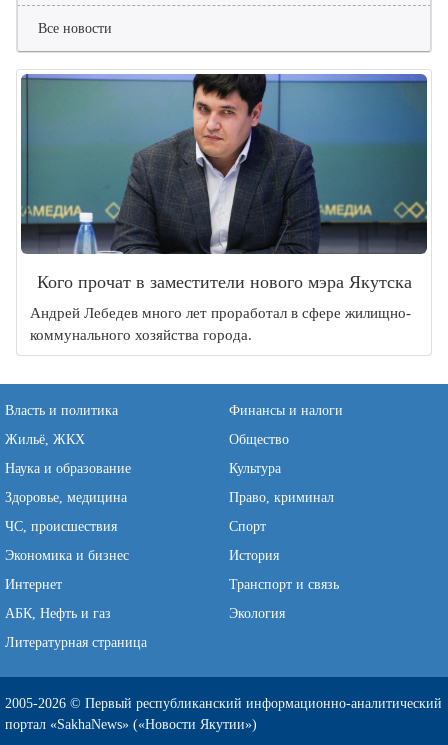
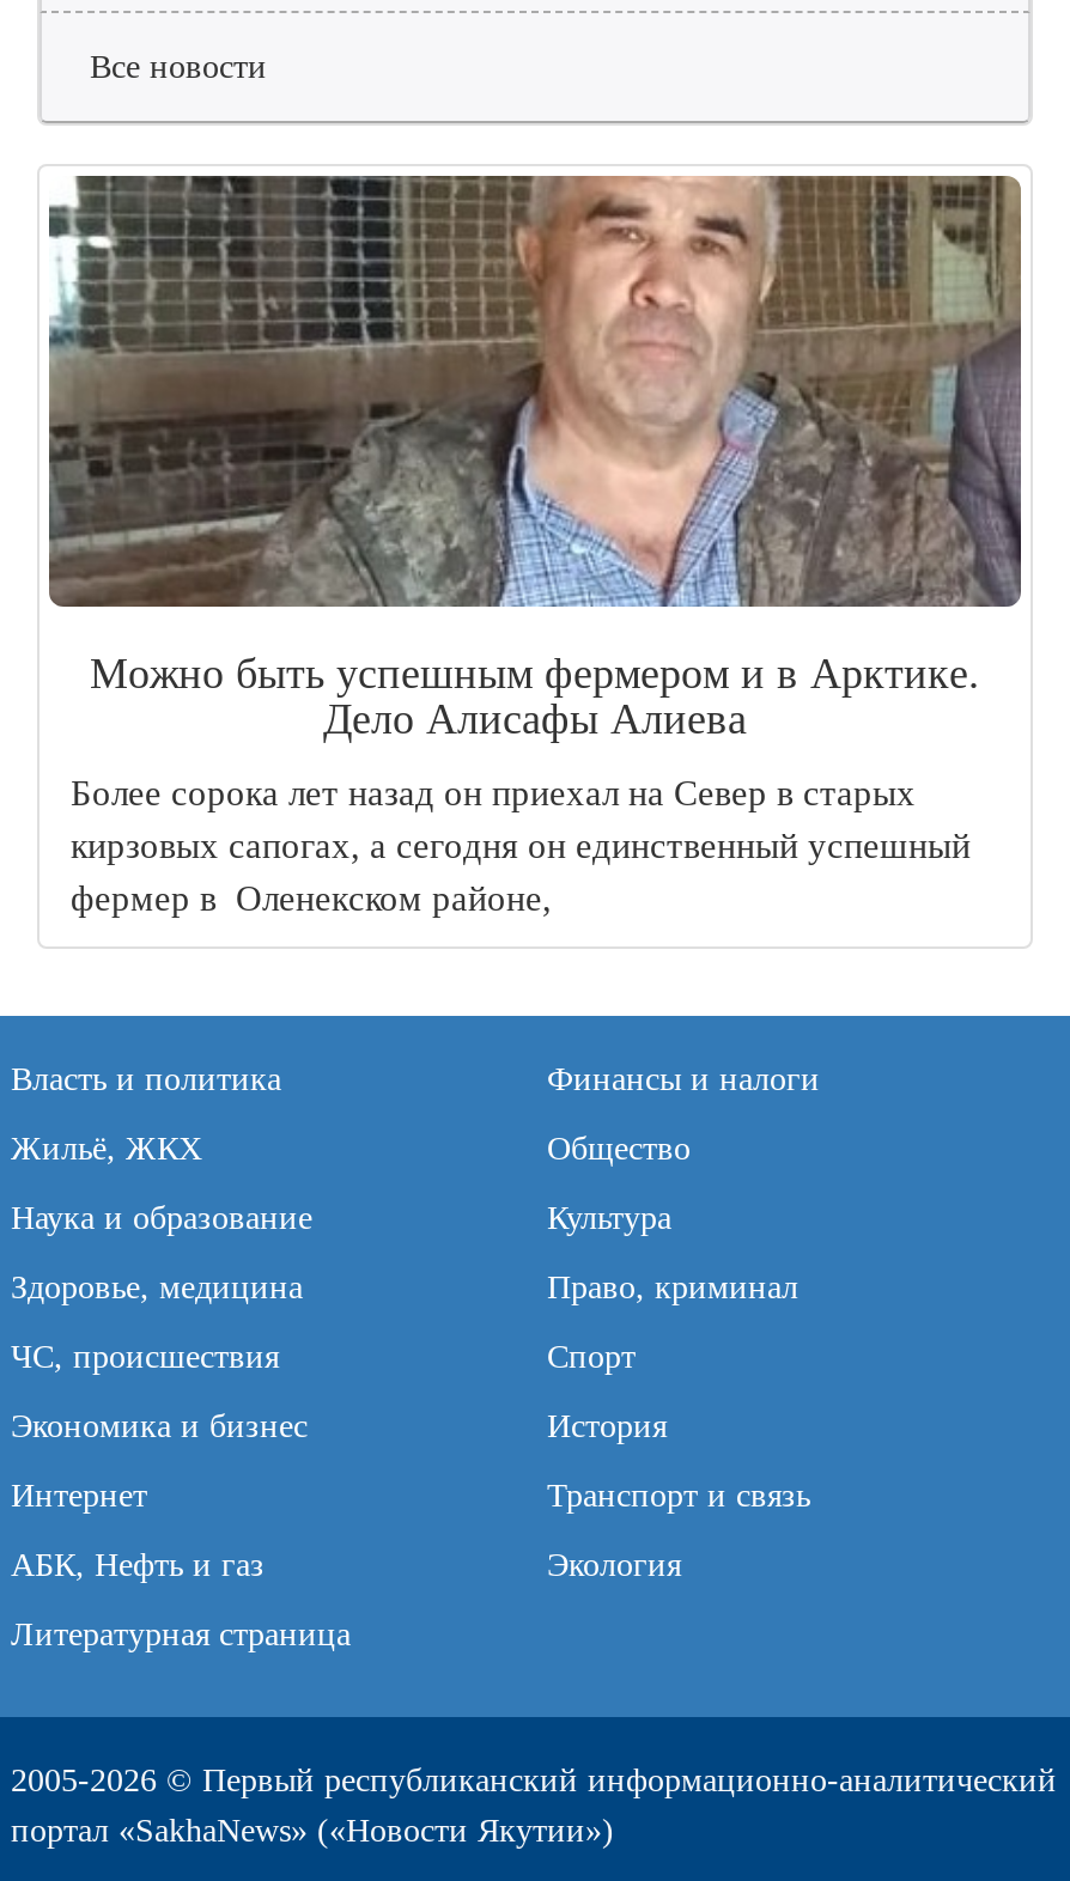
[20,73,427,292] [image] | Кого прочат в заместители нового мэра Якутска -> [49,174,1021,744] [image] | Можно быть успешным фермером и в Арктике. | Дело Алисафы Алиева
[30,305,411,343] Андрей Лебедев много лет проработал в сфере жилищно- | коммунального хозяйства города. -> [71,775,971,918] Более сорока лет назад он приехал на Север в старых | кирзовых сапогах, а сегодня он единственный успешный | фермер в Оленекском районе,

